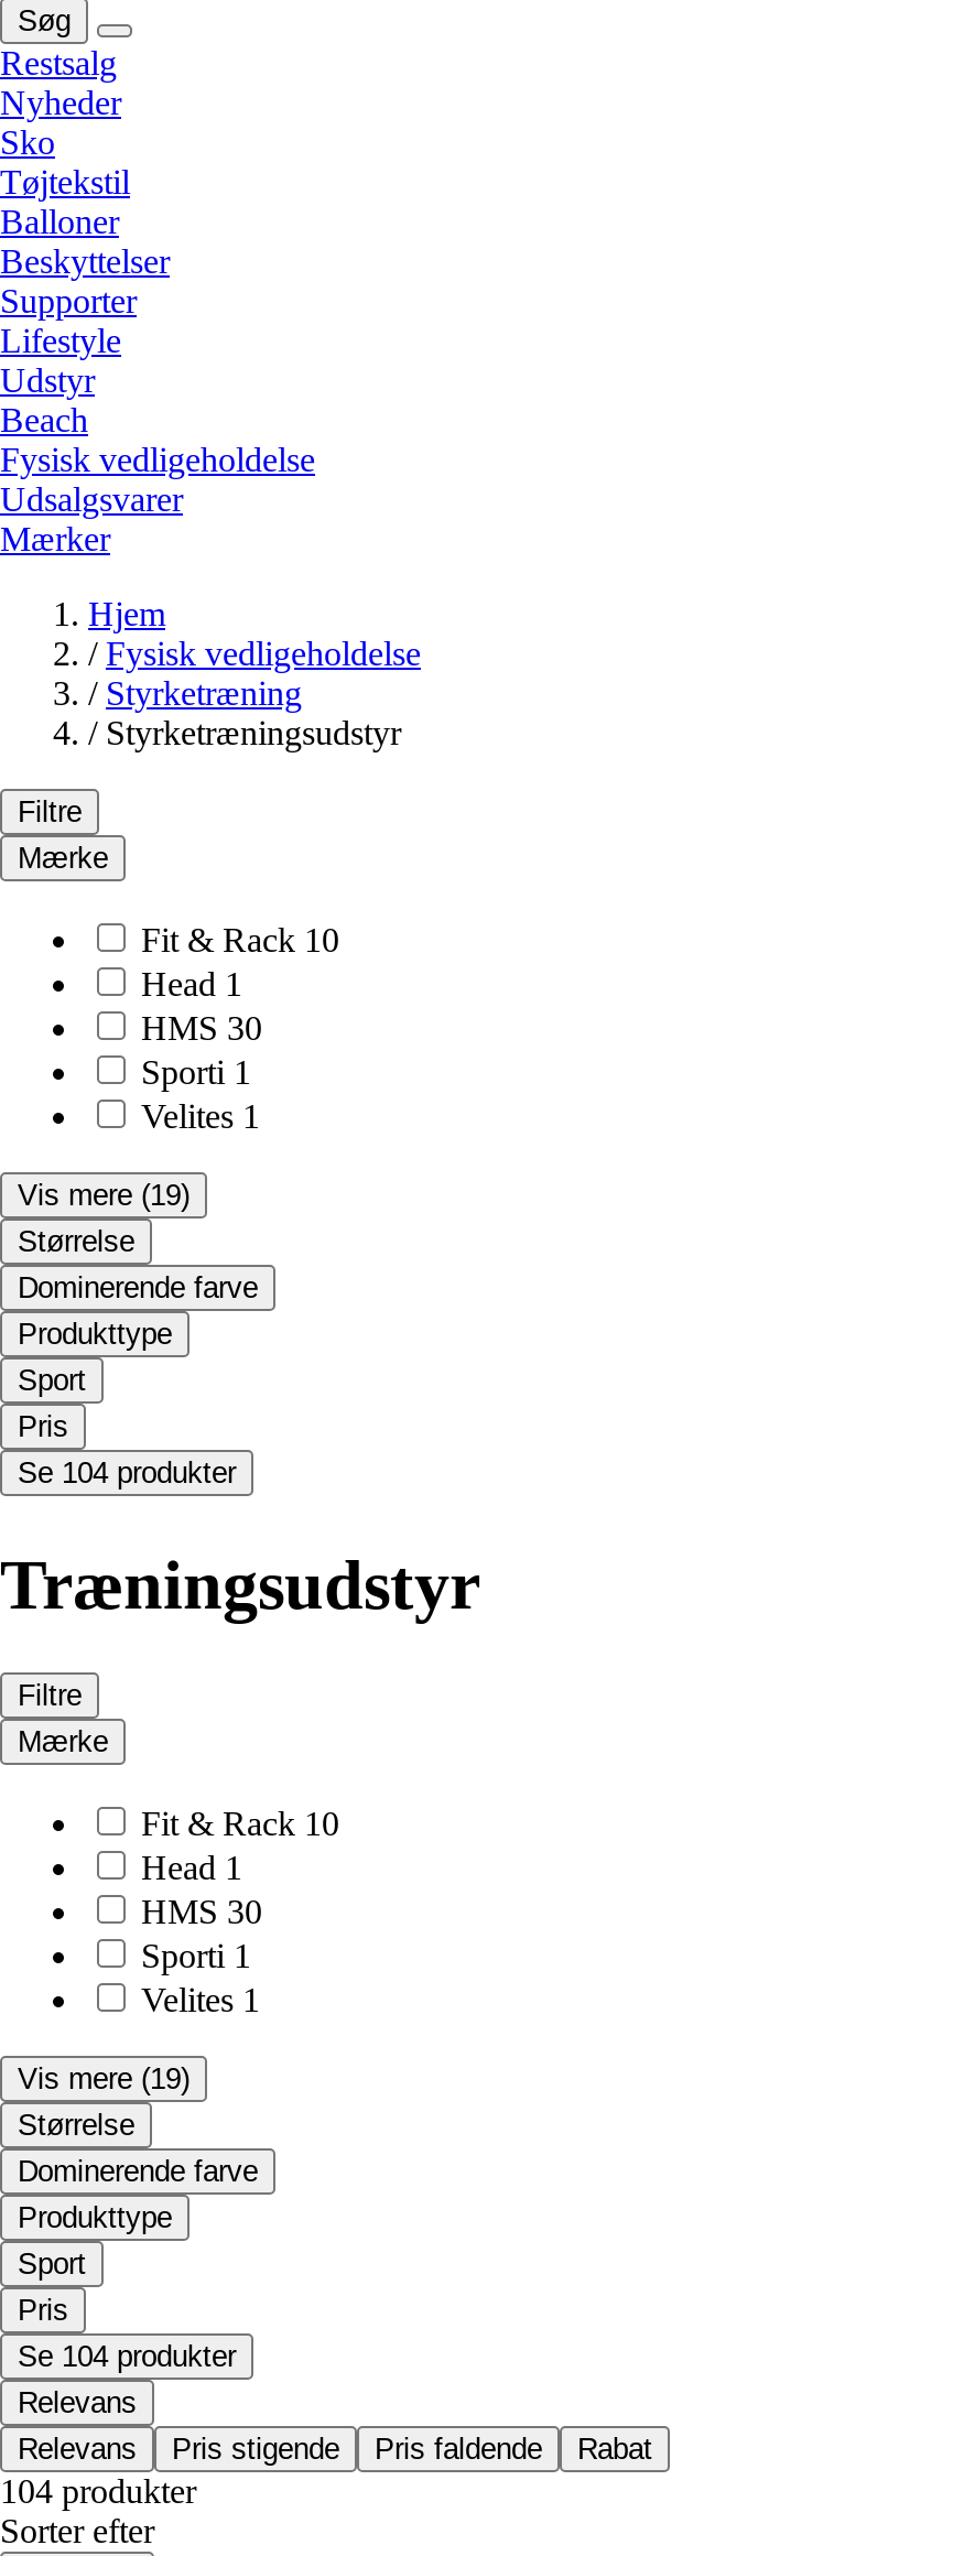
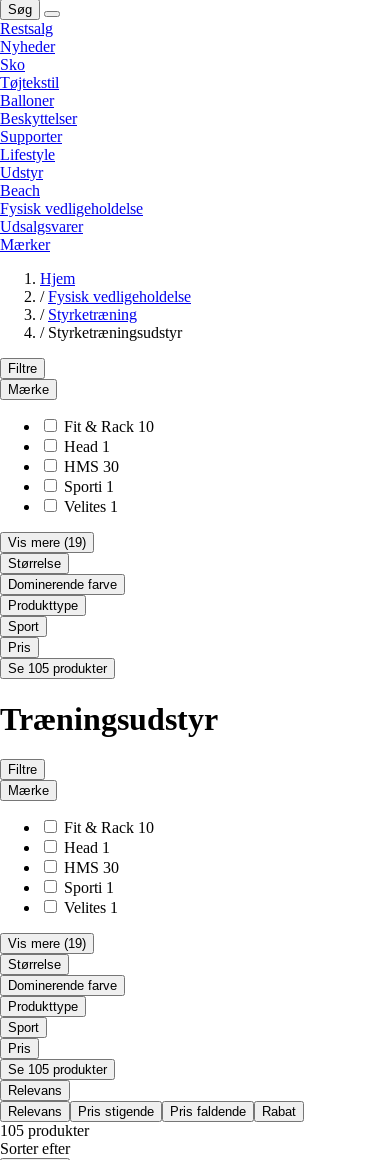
[18,1458,236,1491] Se 104 produkter -> [8,661,107,676] Se 105 produkter
[18,2341,236,2374] Se 104 produkter -> [8,1062,107,1077] Se 105 produkter
[0,2473,196,2511] 104 produkter -> [0,1122,89,1139] 105 produkter

